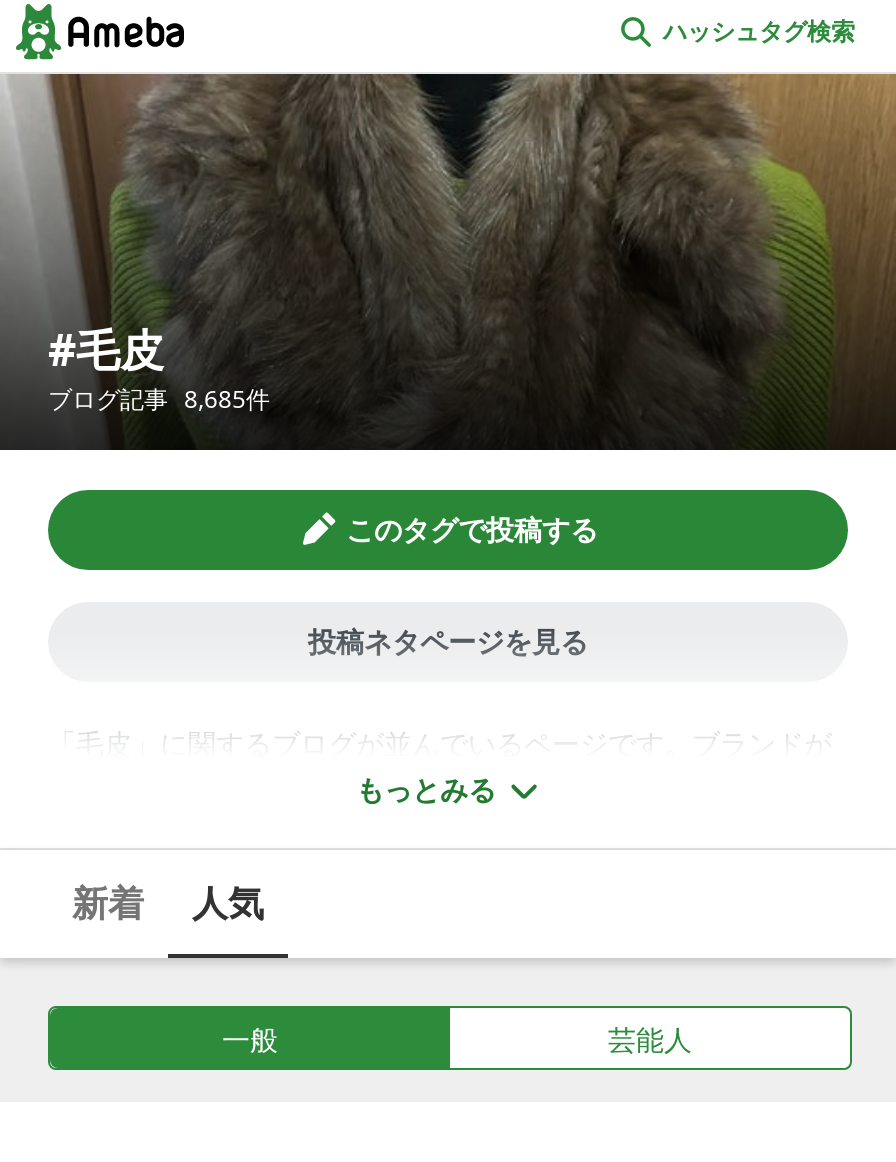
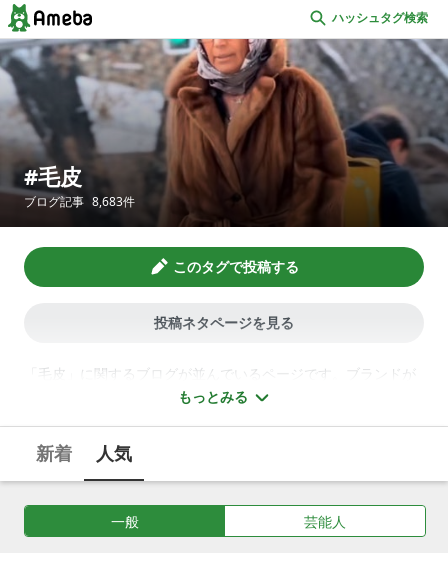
[6,72,890,444] [image] | ブログ記事 8,685件 -> [3,38,445,226] [image] | ブログ記事 8,683件

